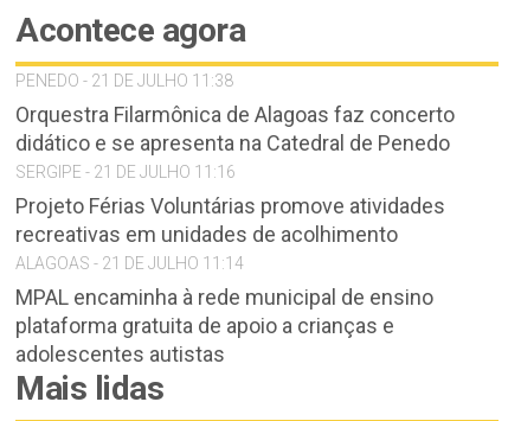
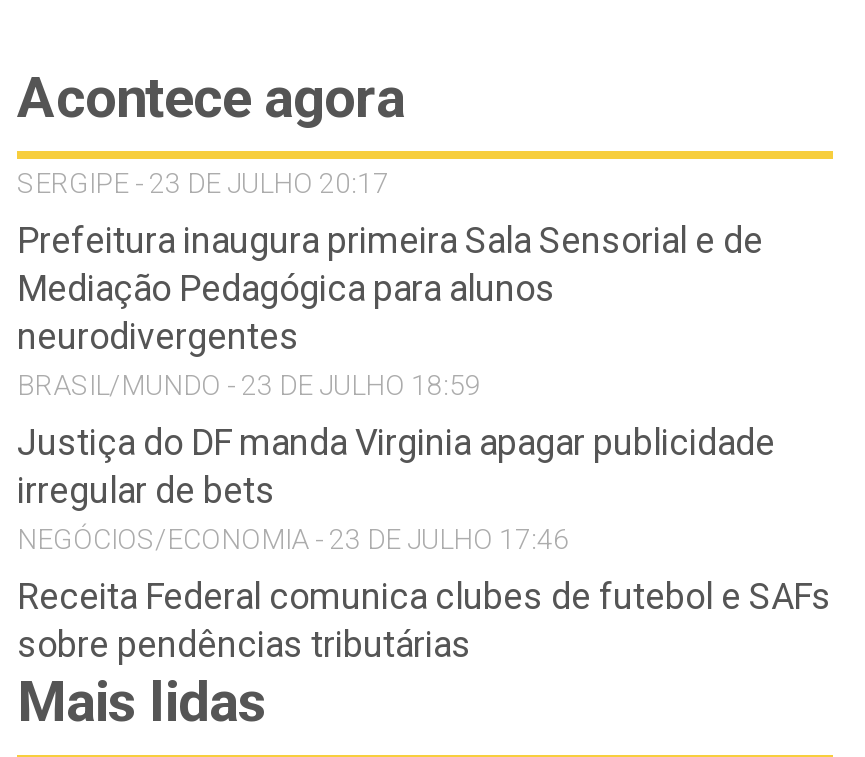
[15,71,233,90] PENEDO - 21 DE JULHO 11:38 -> [17,167,389,199] SERGIPE - 23 DE JULHO 20:17
[15,102,455,181] Orquestra Filarmônica de Alagoas faz concerto | didático e se apresenta na Catedral de Penedo | SERGIPE - 21 DE JULHO 11:16 -> [17,219,763,401] Prefeitura inaugura primeira Sala Sensorial e de | Mediação Pedagógica para alunos | neurodivergentes | BRASIL/MUNDO - 23 DE JULHO 18:59
[15,193,445,273] Projeto Férias Voluntárias promove atividades | recreativas em unidades de acolhimento | ALAGOAS - 21 DE JULHO 11:14 -> [17,421,775,555] Justiça do DF manda Virginia apagar publicidade | irregular de bets | NEGÓCIOS/ECONOMIA - 23 DE JULHO 17:46
[15,284,433,366] MPAL encaminha à rede municipal de ensino | plataforma gratuita de apoio a crianças e | adolescentes autistas -> [17,575,831,665] Receita Federal comunica clubes de futebol e SAFs | sobre pendências tributárias

